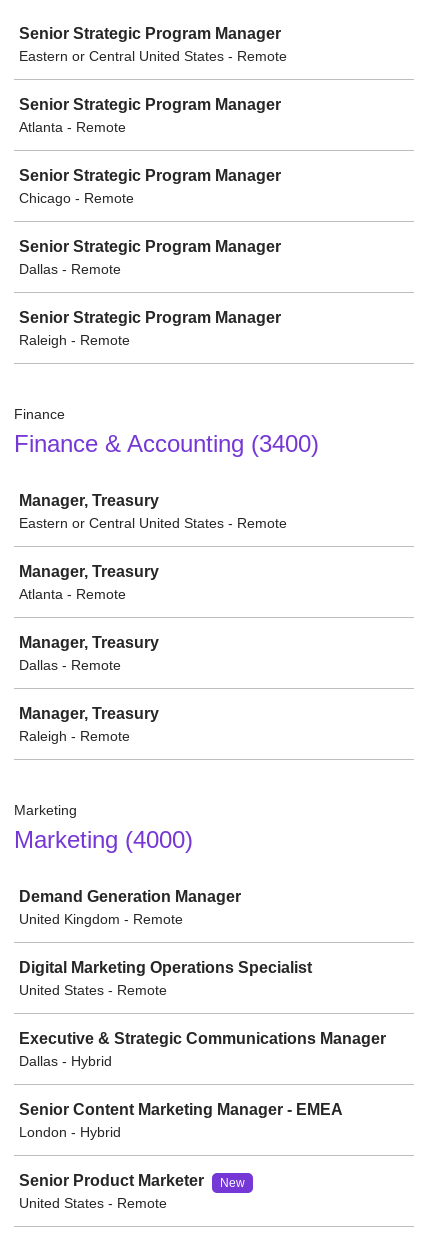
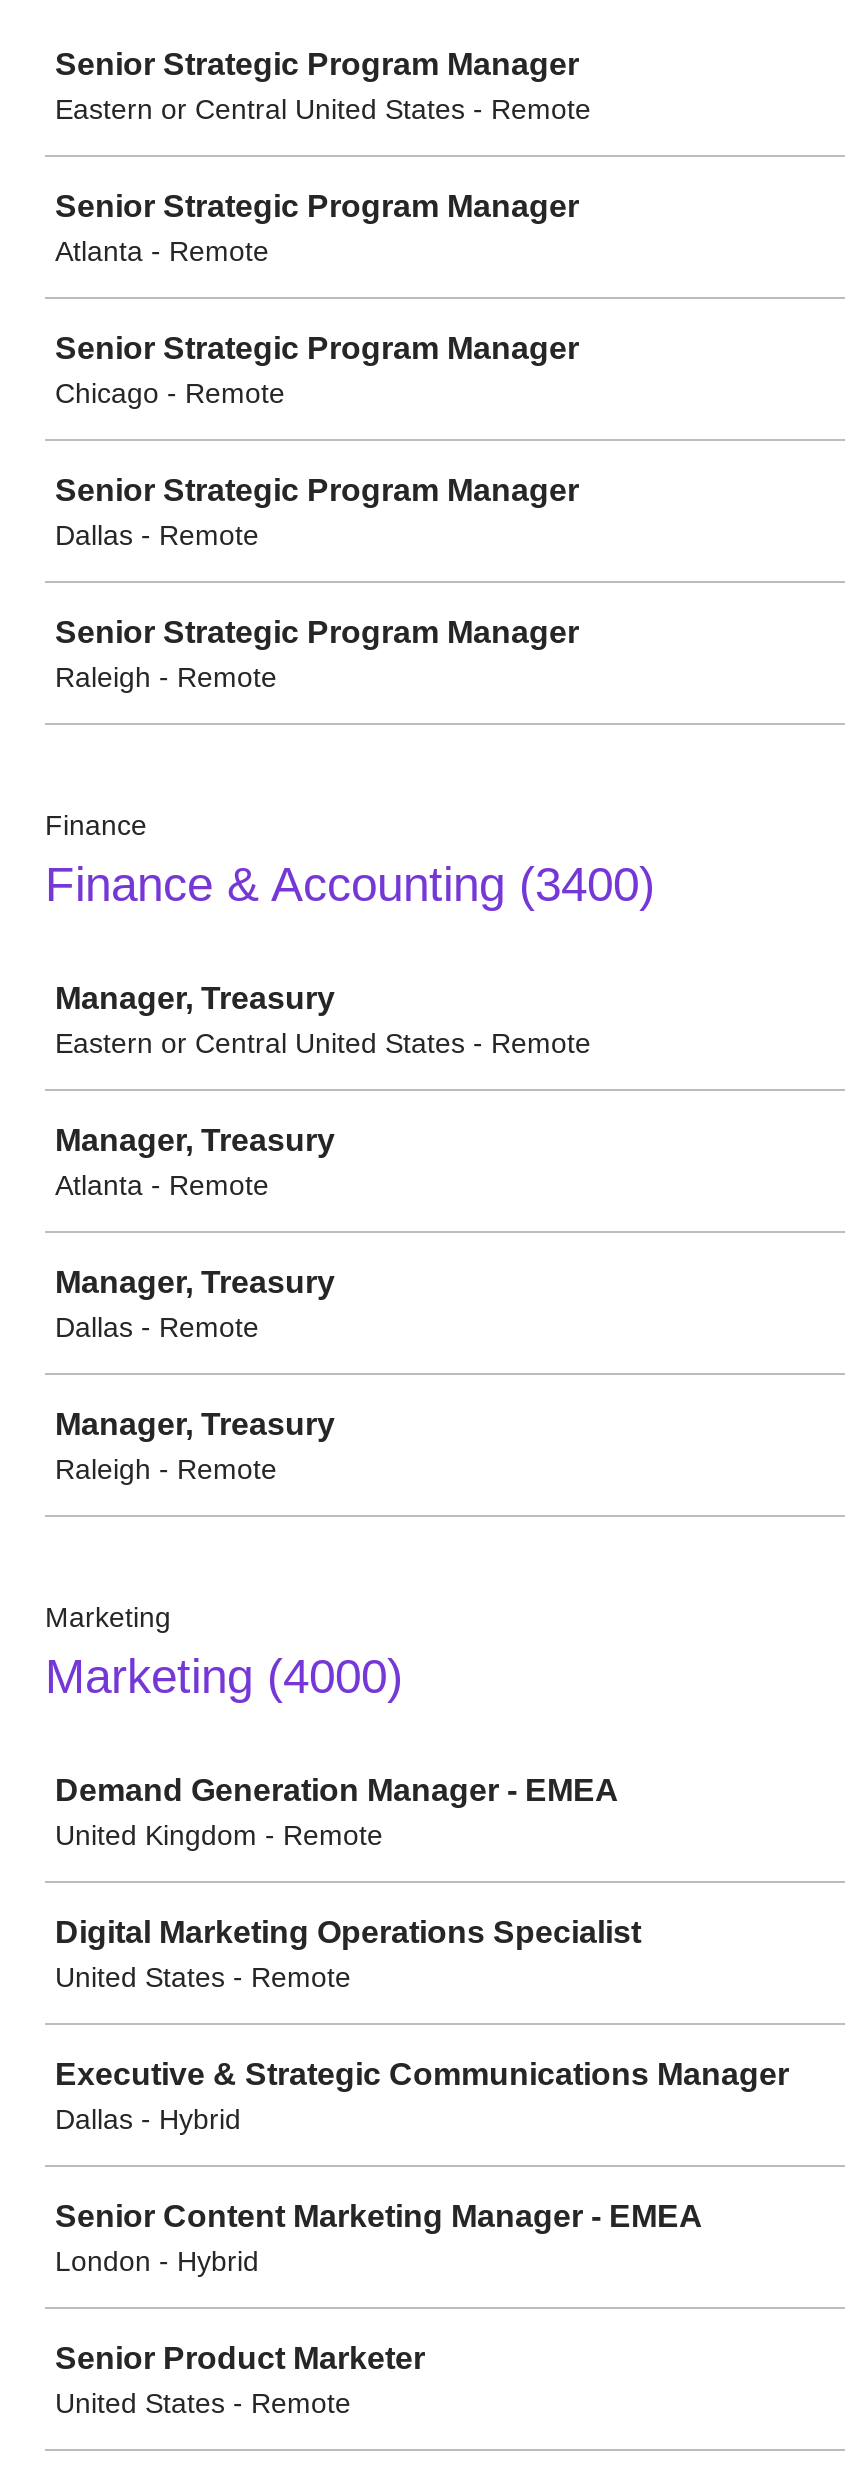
[19,888,241,905] Demand Generation Manager -> [55,1773,619,1807] Demand Generation Manager - EMEA
[220,1176,245,1190] New -> none

